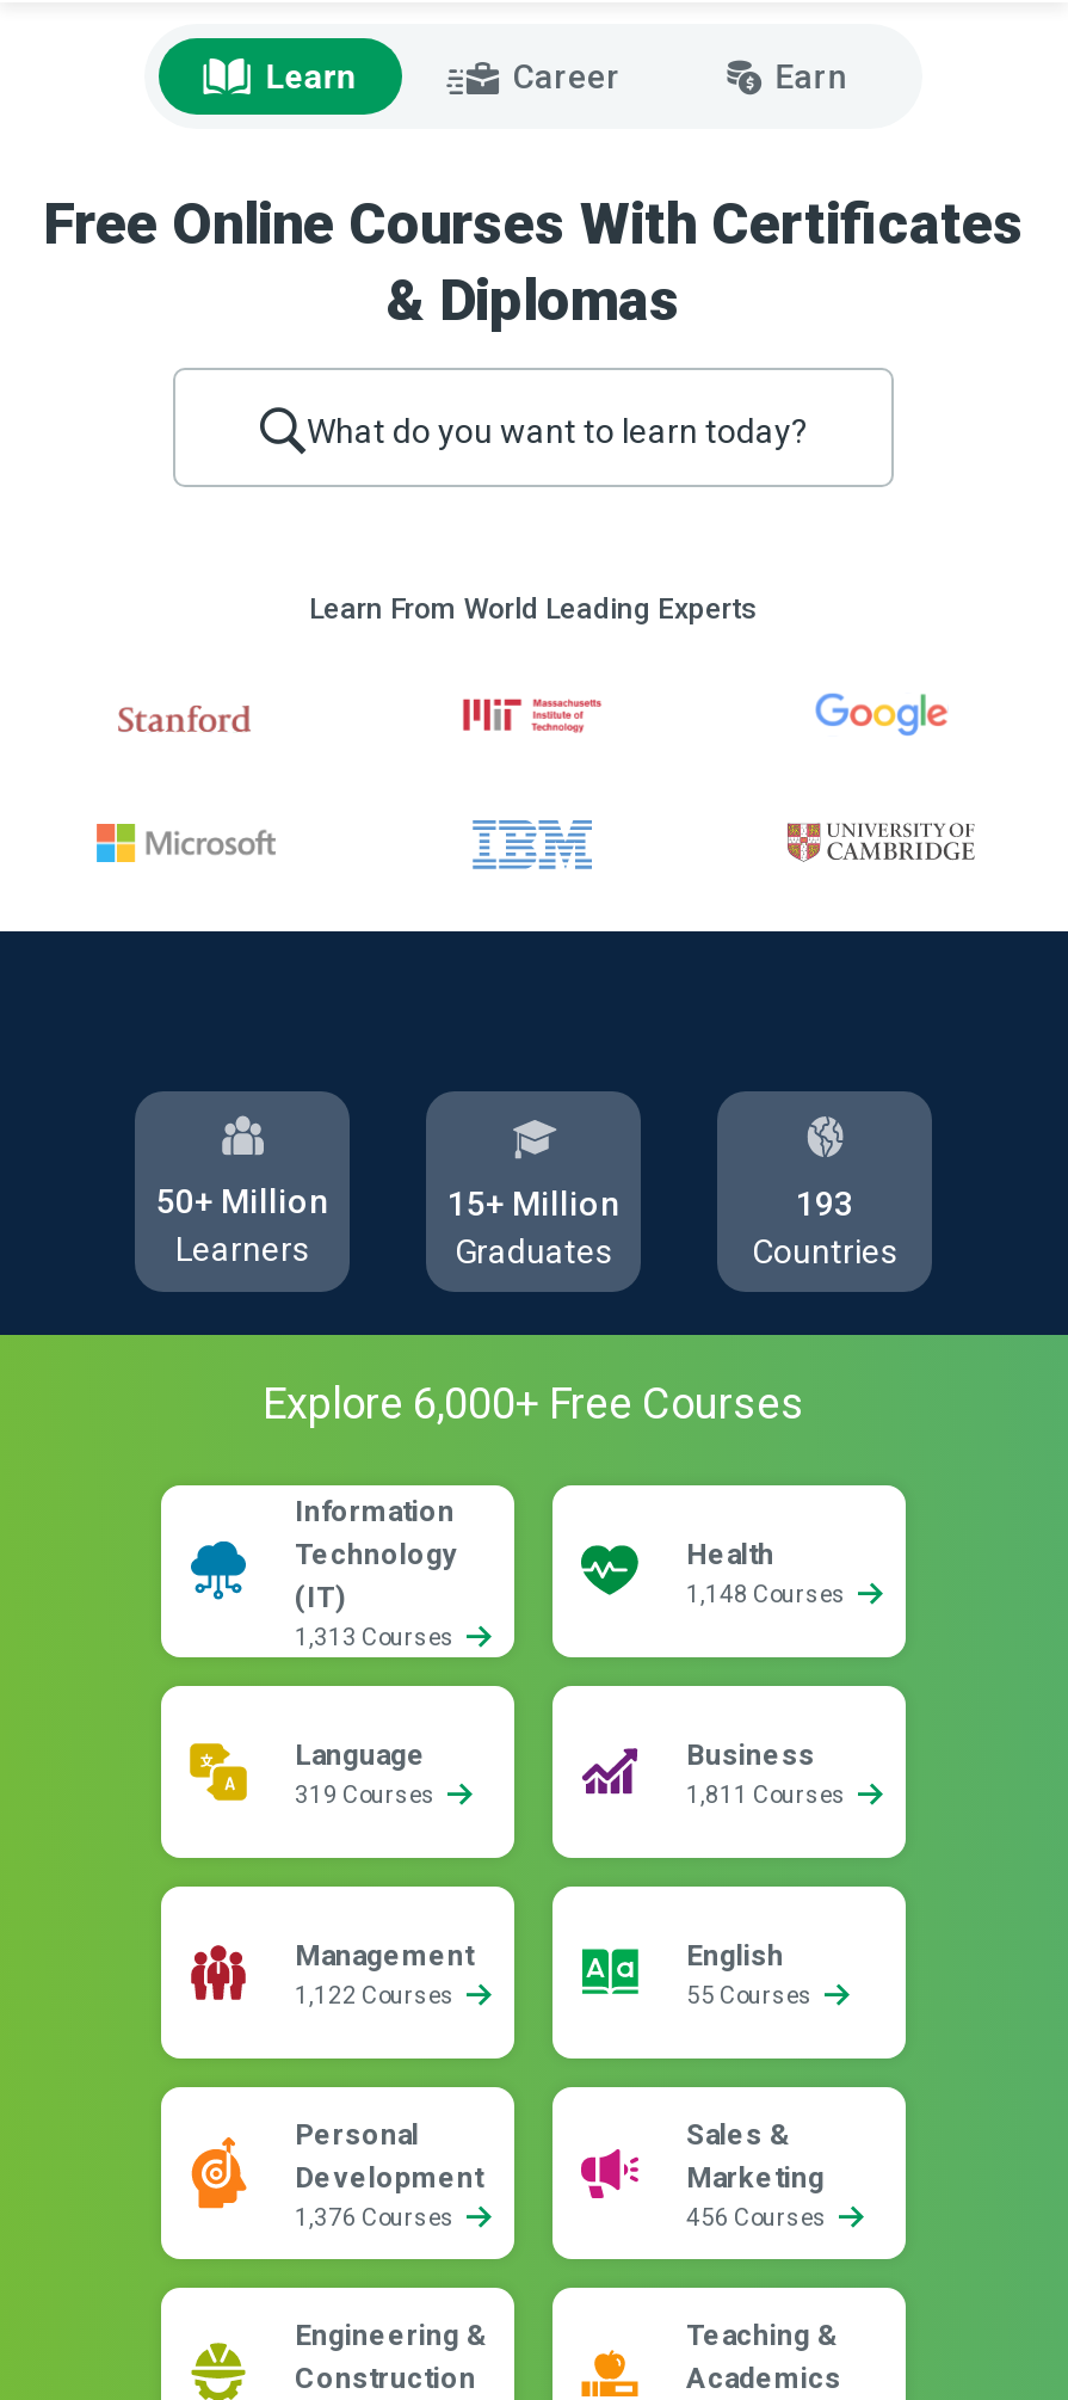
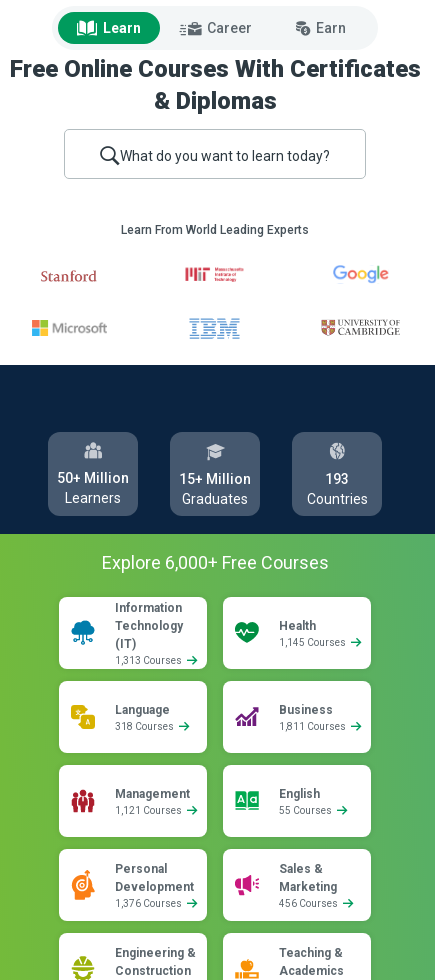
[686,1581,851,1607] 1,148 Courses -> [279,637,348,648] 1,145 Courses
[295,1781,440,1808] 319 Courses -> [115,721,176,732] 318 Courses
[295,1982,459,2008] 1,122 Courses -> [115,805,184,816] 1,121 Courses

